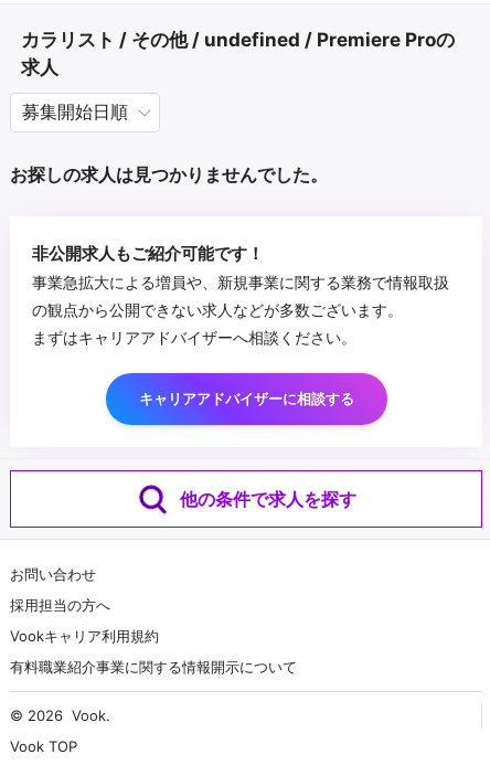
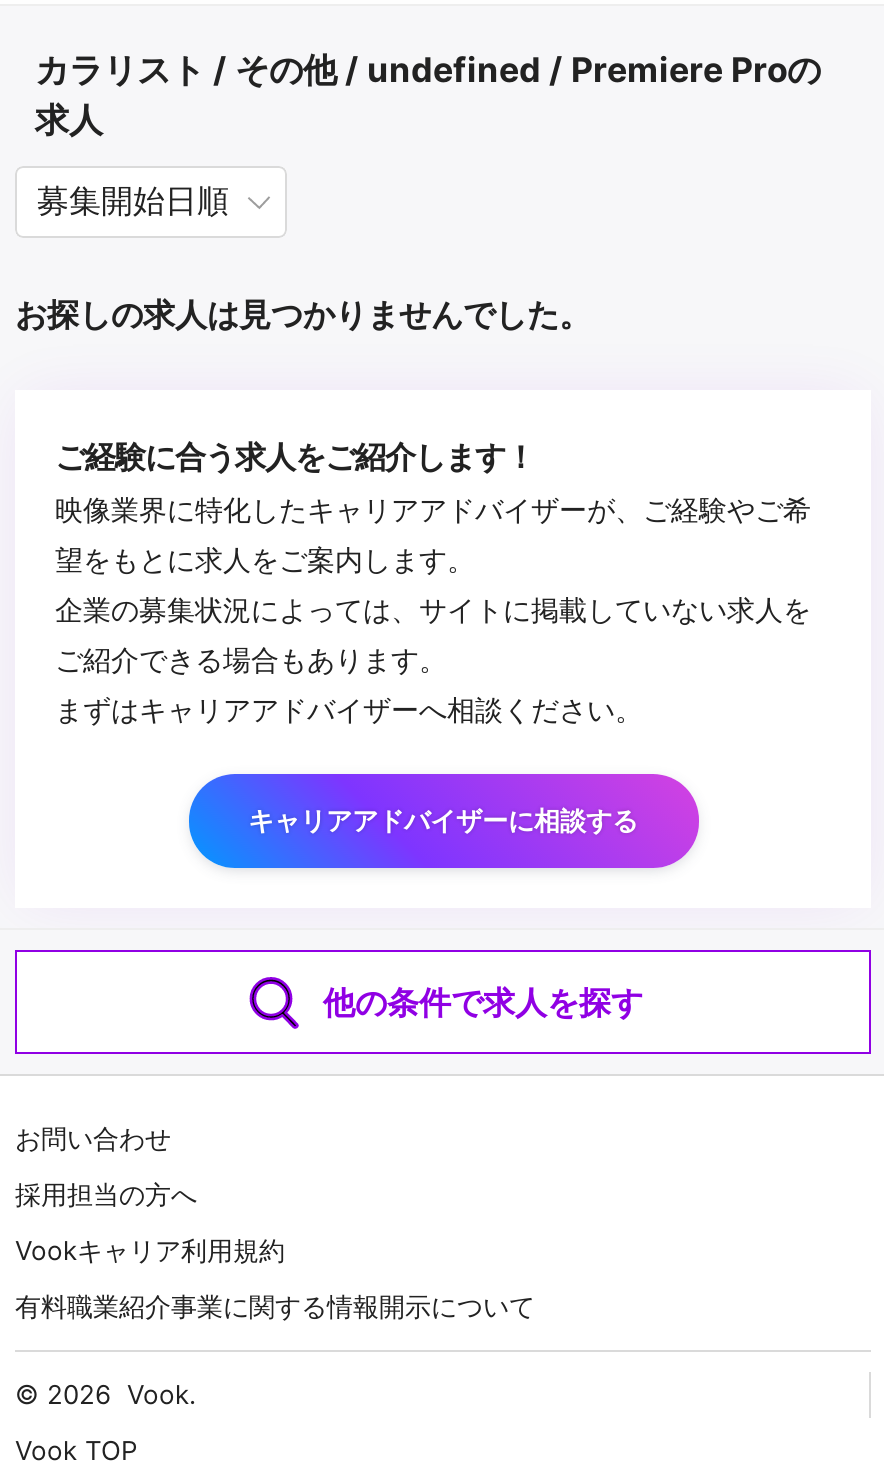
[32,243,449,319] 非公開求人もご紹介可能です！ | 事業急拡大による増員や、新規事業に関する業務で情報取扱 | の観点から公開できない求人などが多数ございます。 -> [55,438,811,676] ご経験に合う求人をご紹介します！ | 映像業界に特化したキャリアアドバイザーが、ご経験やご希 | 望をもとに求人をご案内します。 | 企業の募集状況によっては、サイトに掲載していない求人を | ご紹介できる場合もあります。

